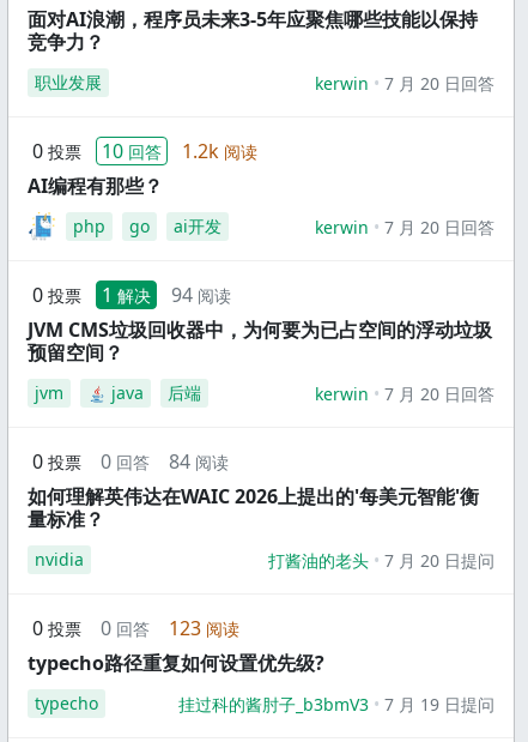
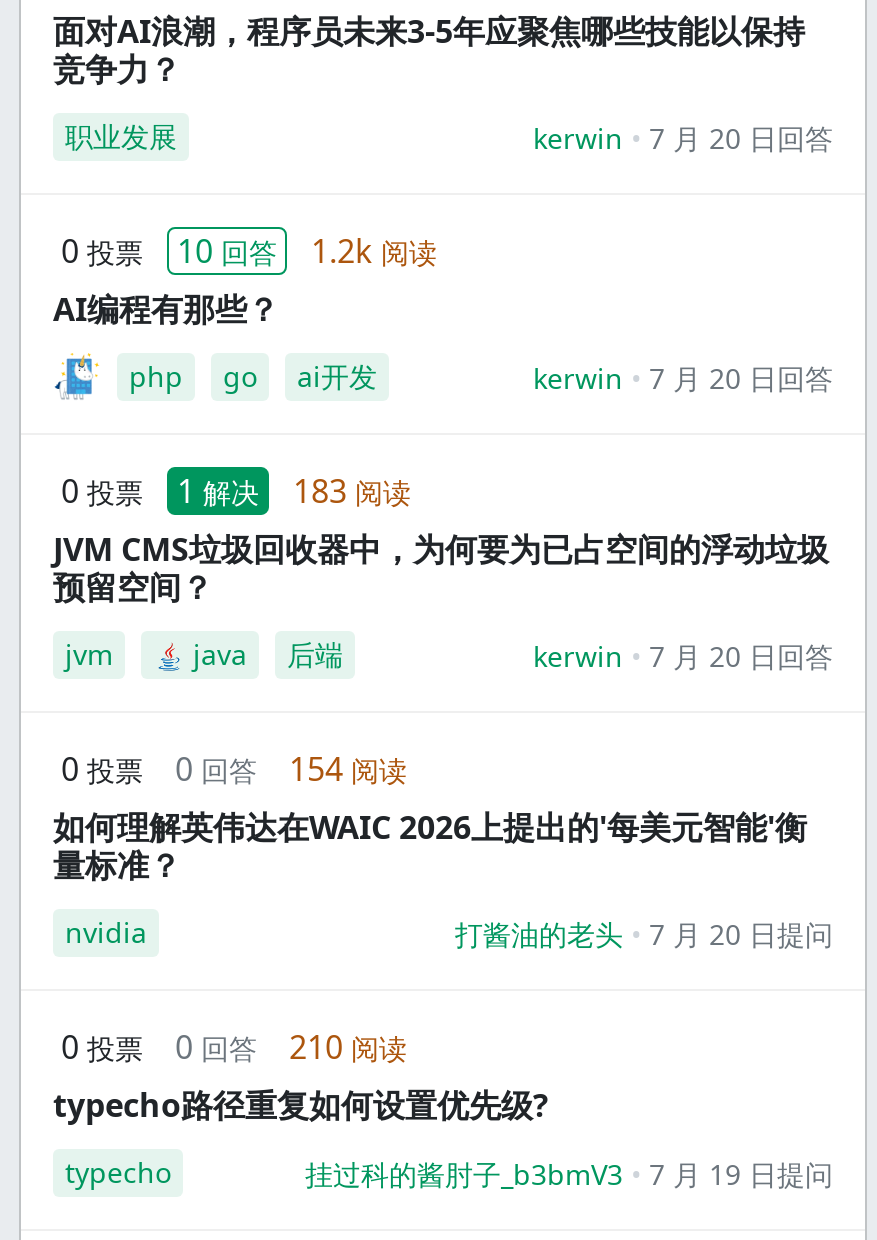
[32,282,231,308] 0 投票 1 解决 94 阅读 -> [61,469,411,513] 0 投票 1 解决 183 阅读
[32,448,229,475] 0 投票 0 回答 84 阅读 -> [61,747,407,791] 0 投票 0 回答 154 阅读
[32,615,239,641] 0 投票 0 回答 123 阅读 -> [61,1025,407,1069] 0 投票 0 回答 210 阅读

